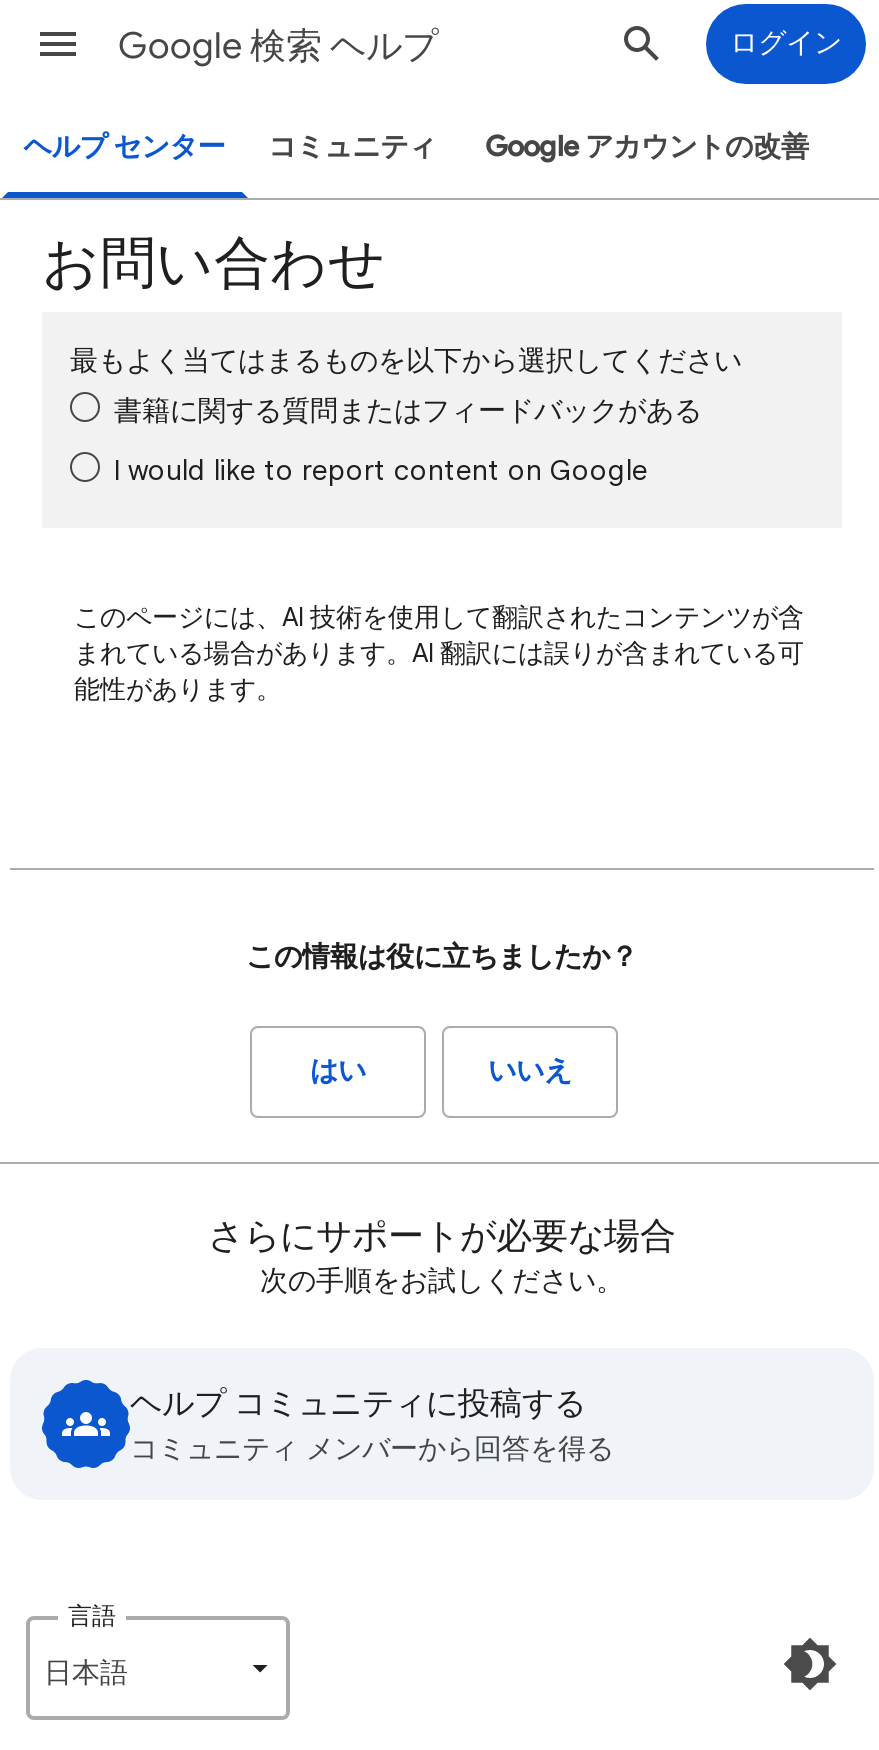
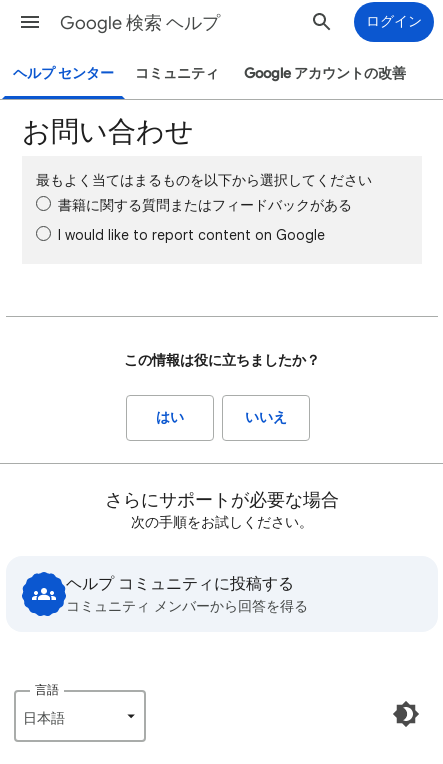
[74,600,804,706] このページには、AI 技術を使用して翻訳されたコンテンツが含 | まれている場合があります。AI 翻訳には誤りが含まれている可 | 能性があります。 -> none

